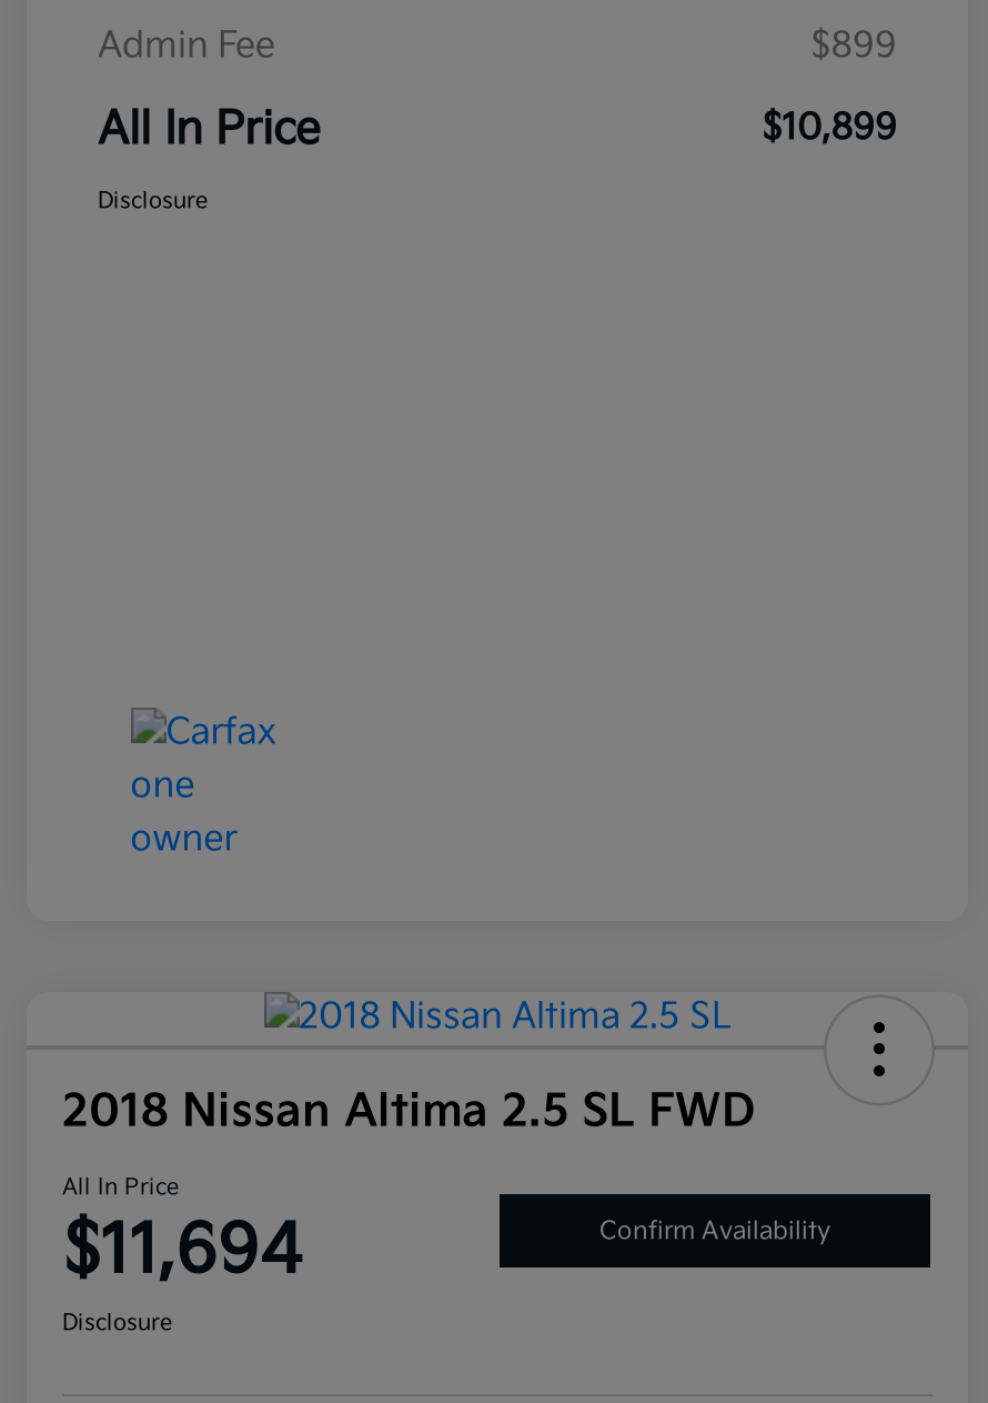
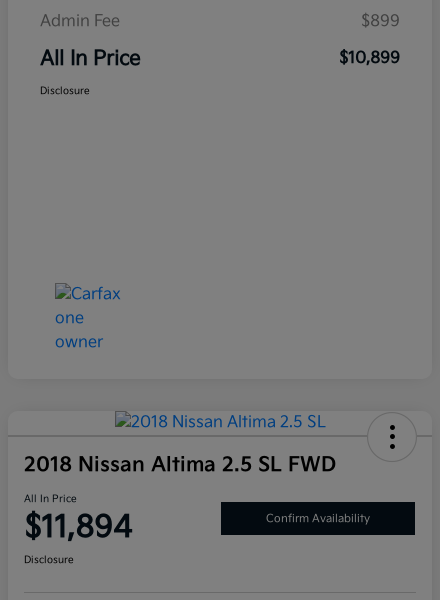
[62,1212,302,1292] $11,694 -> [24,510,132,546] $11,894

